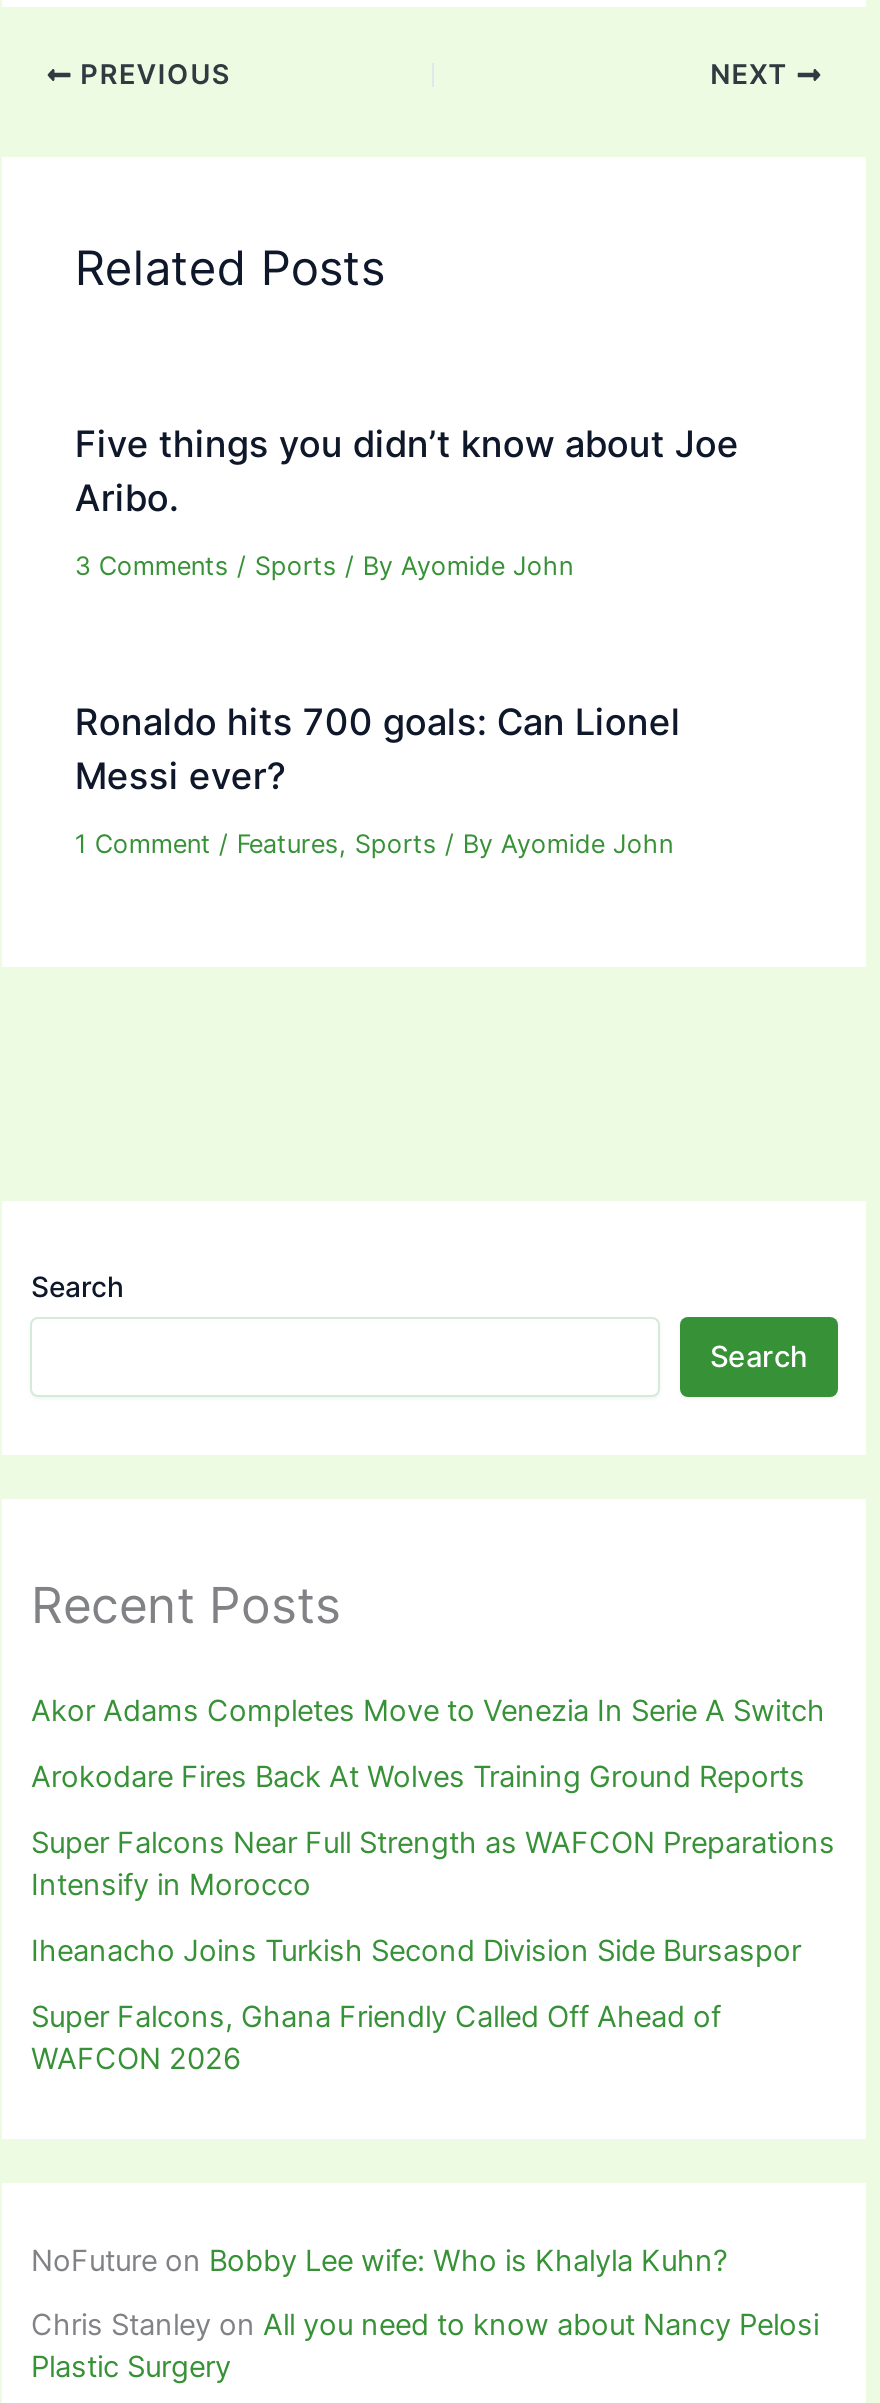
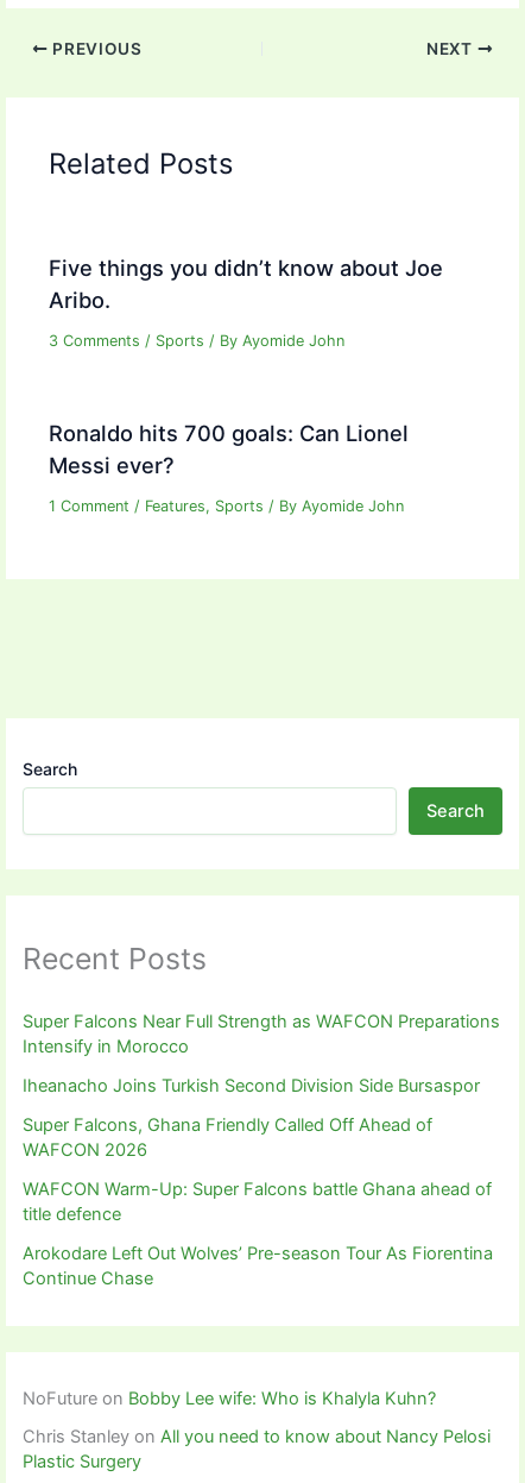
[31,1692,825,1794] Akor Adams Completes Move to Venezia In Serie A Switch | Arokodare Fires Back At Wolves Training Ground Reports -> none
moved [31,1824,835,2076] -> [23,1011,501,1160]: Super Falcons Near Full Strength as WAFCON Preparations | Intensify in Morocco | Iheanacho Joins Turkish Second Division Side Bursaspor | Super Falcons, Ghana Friendly Called Off Ahead of | WAFCON 2026
none -> [23,1178,494,1289] WAFCON Warm-Up: Super Falcons battle Ghana ahead of | title defence | Arokodare Left Out Wolves’ Pre-season Tour As Fiorentina | Continue Chase

